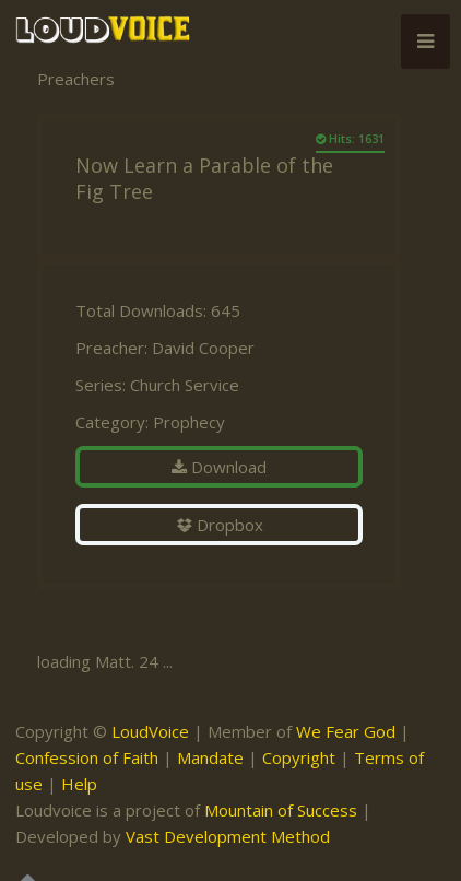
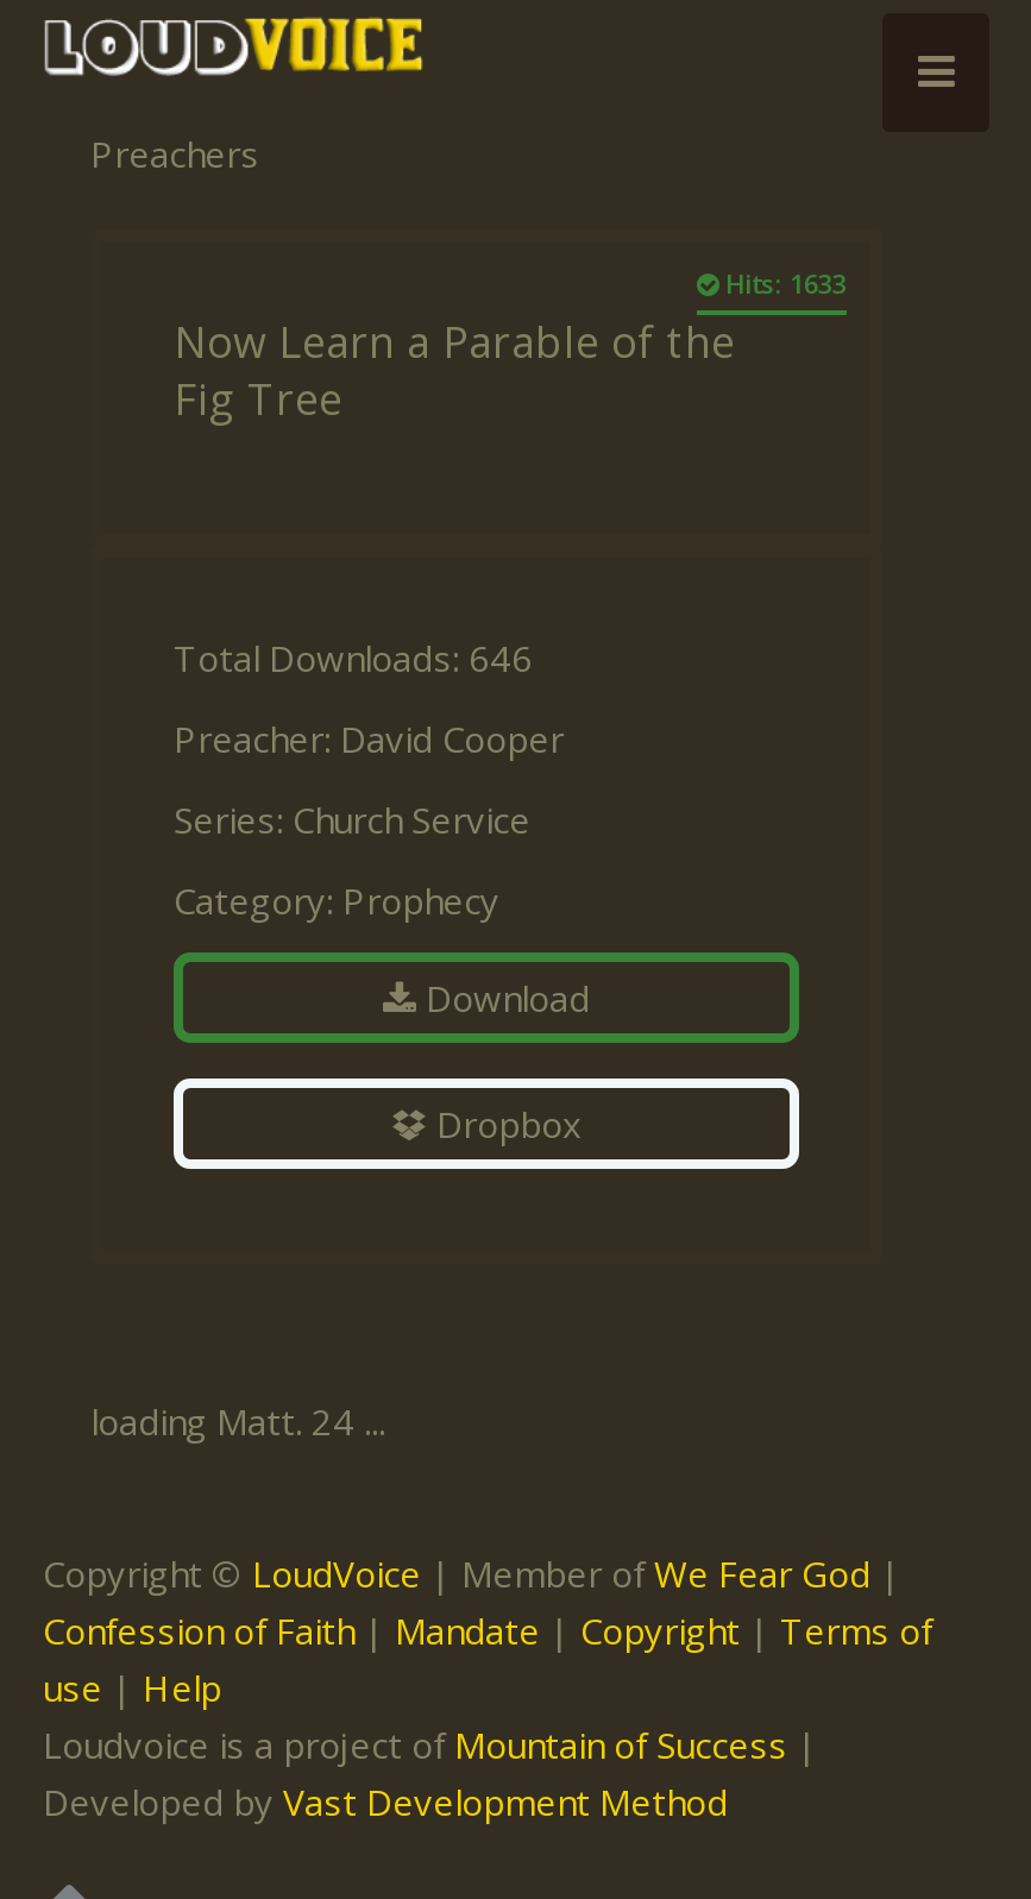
[326,130,385,146] Hits: 1631 -> [718,265,847,301] Hits: 1633
[75,299,240,321] Total Downloads: 645 -> [174,634,533,681] Total Downloads: 646

